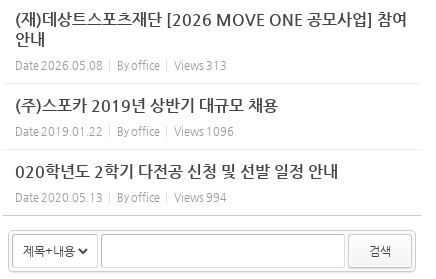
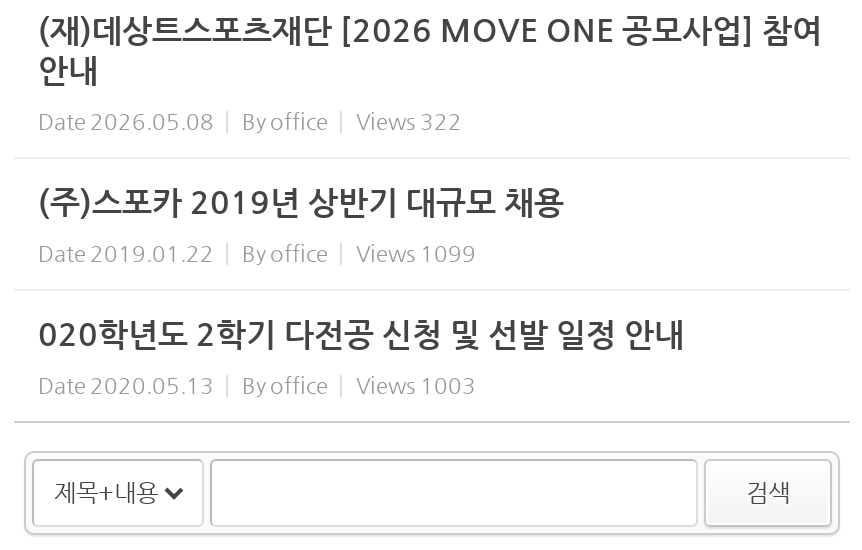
[15,59,227,72] Date 2026.05.08 By office Views 313 -> [38,109,462,135] Date 2026.05.08 By office Views 322
[15,125,234,138] Date 2019.01.22 By office Views 1096 -> [38,241,476,267] Date 2019.01.22 By office Views 1099
[15,191,227,204] Date 2020.05.13 By office Views 994 -> [38,373,476,399] Date 2020.05.13 By office Views 1003

